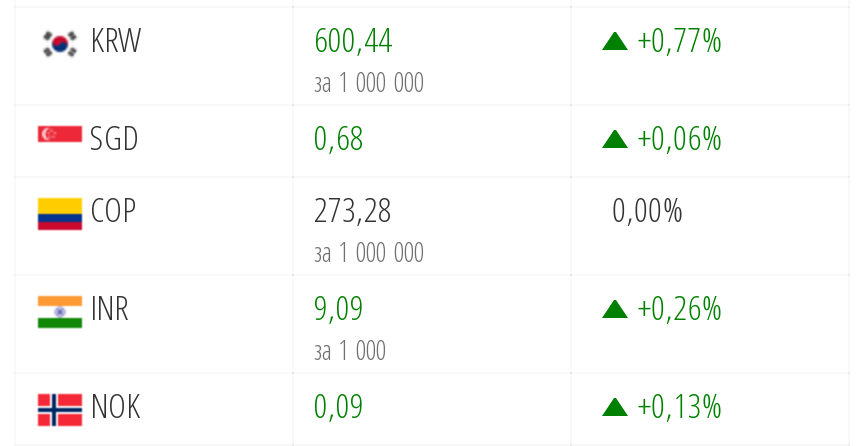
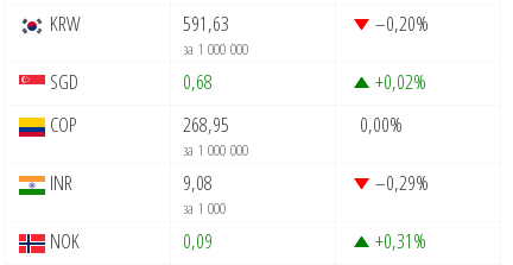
[314,17,392,63] 600,44 -> [183,10,229,37] 591,63
[638,17,724,63] +0,77% -> [375,10,428,37] –0,20%
[638,115,724,161] +0,06% -> [375,68,426,96] +0,02%
[314,187,392,233] 273,28 -> [183,111,229,138] 268,95
[314,285,364,331] 9,09 -> [183,169,213,197] 9,08
[638,285,724,331] +0,26% -> [375,169,428,197] –0,29%
[638,383,724,429] +0,13% -> [375,227,426,255] +0,31%

